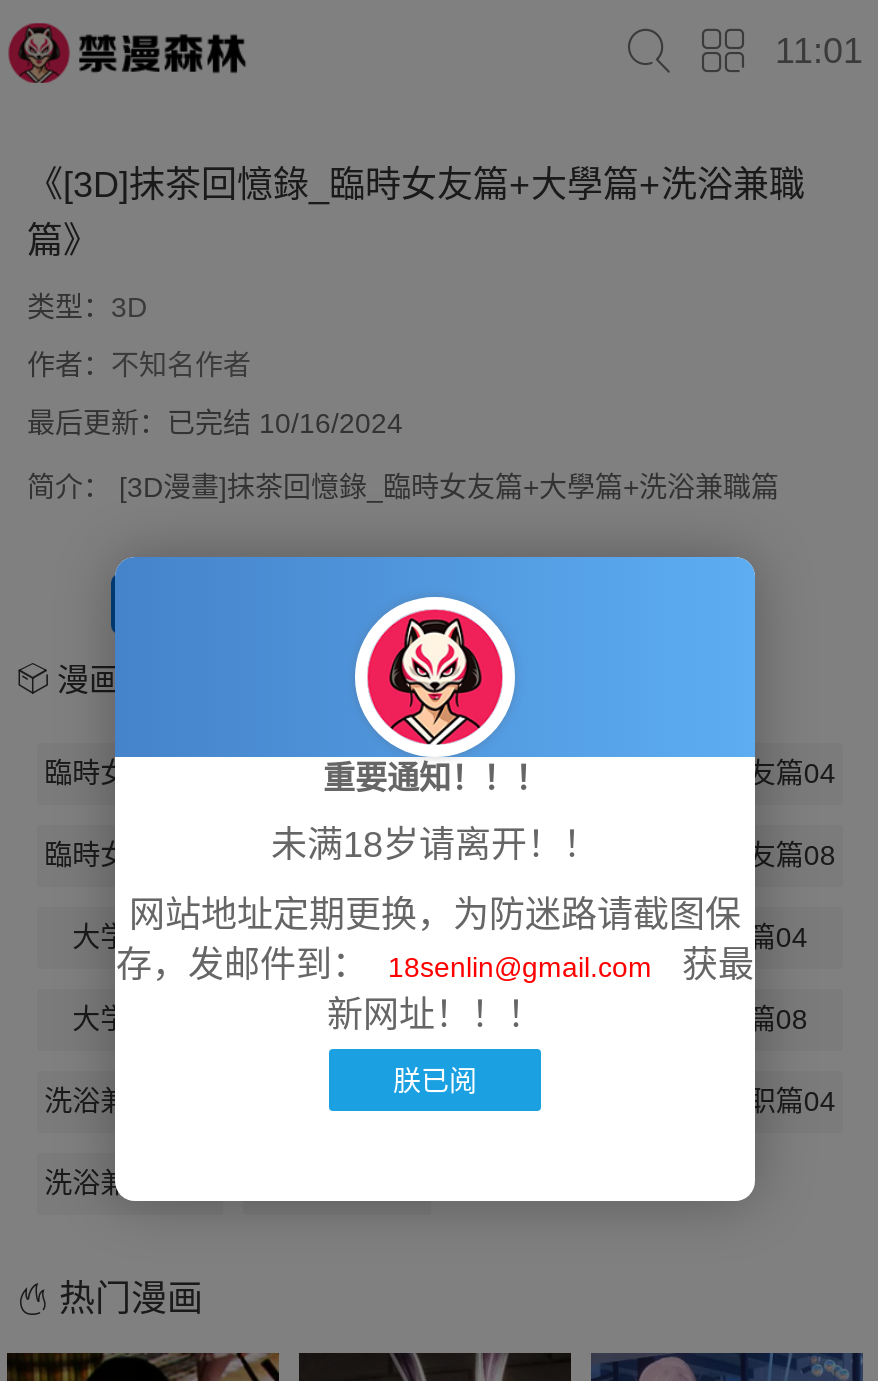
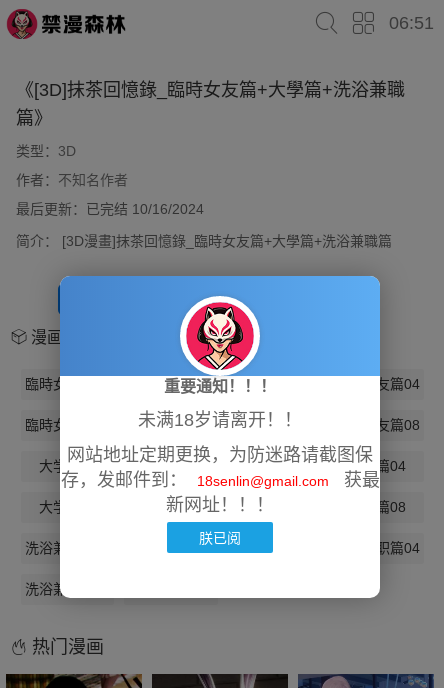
[775,31,863,71] 11:01 -> [389,13,434,33] 06:51

